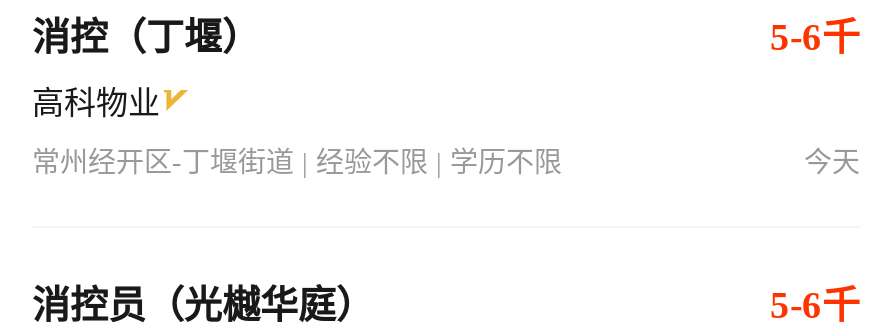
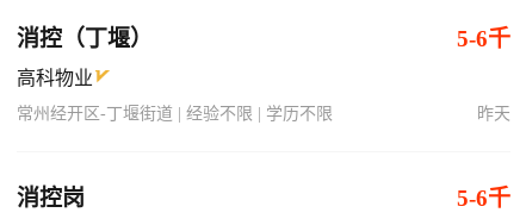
[804,148,860,178] 今天 -> [477,105,510,123] 昨天
[32,284,374,326] 消控员（光樾华庭） -> [17,186,85,211] 消控岗

